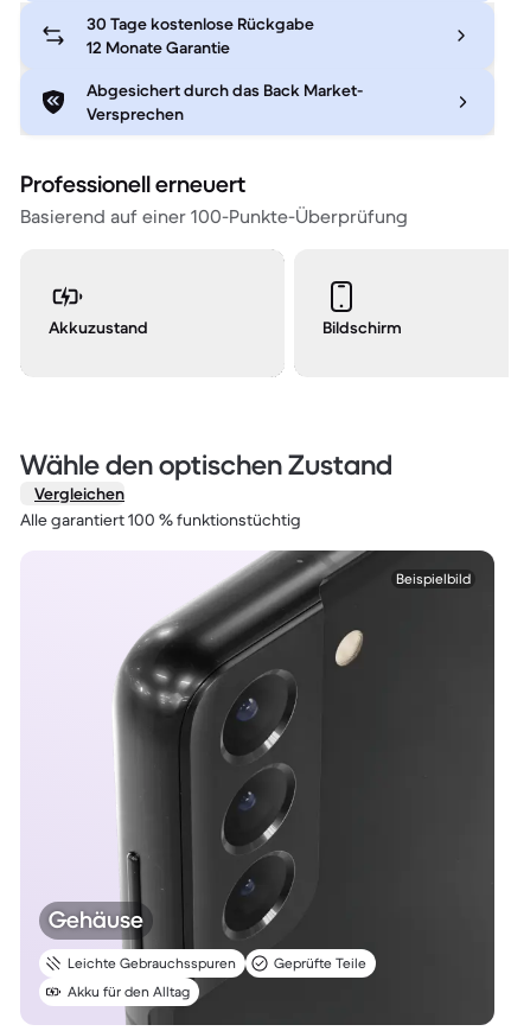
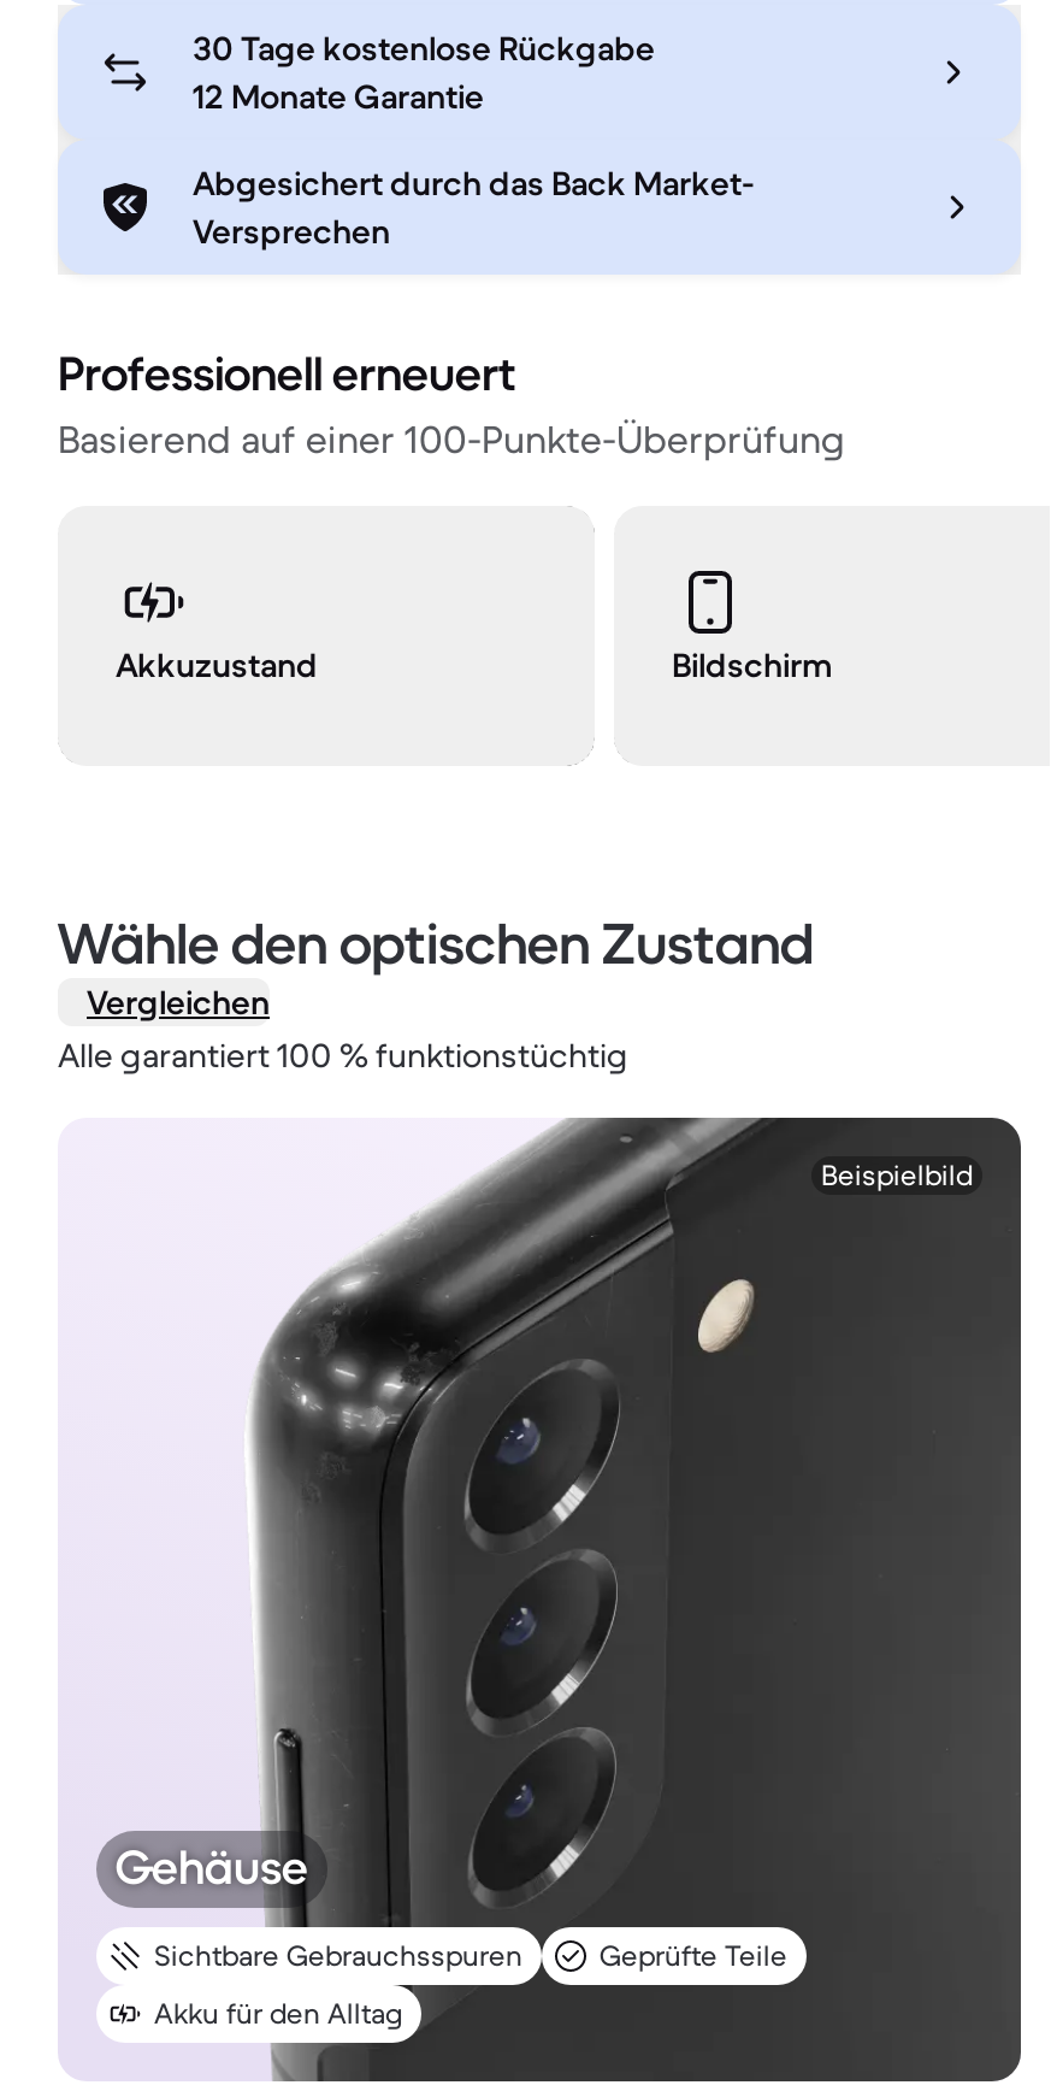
[68,954,236,972] Leichte Gebrauchsspuren -> [154,1938,522,1974] Sichtbare Gebrauchsspuren

